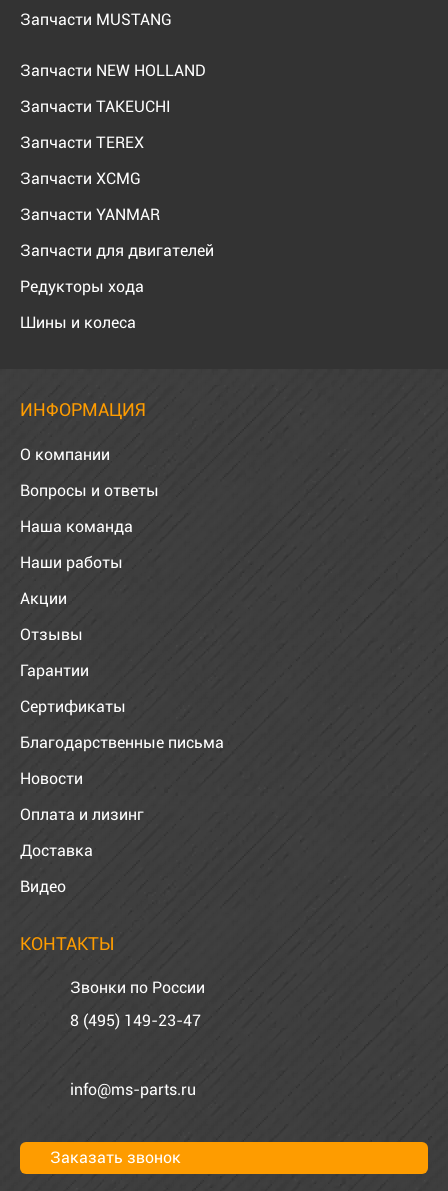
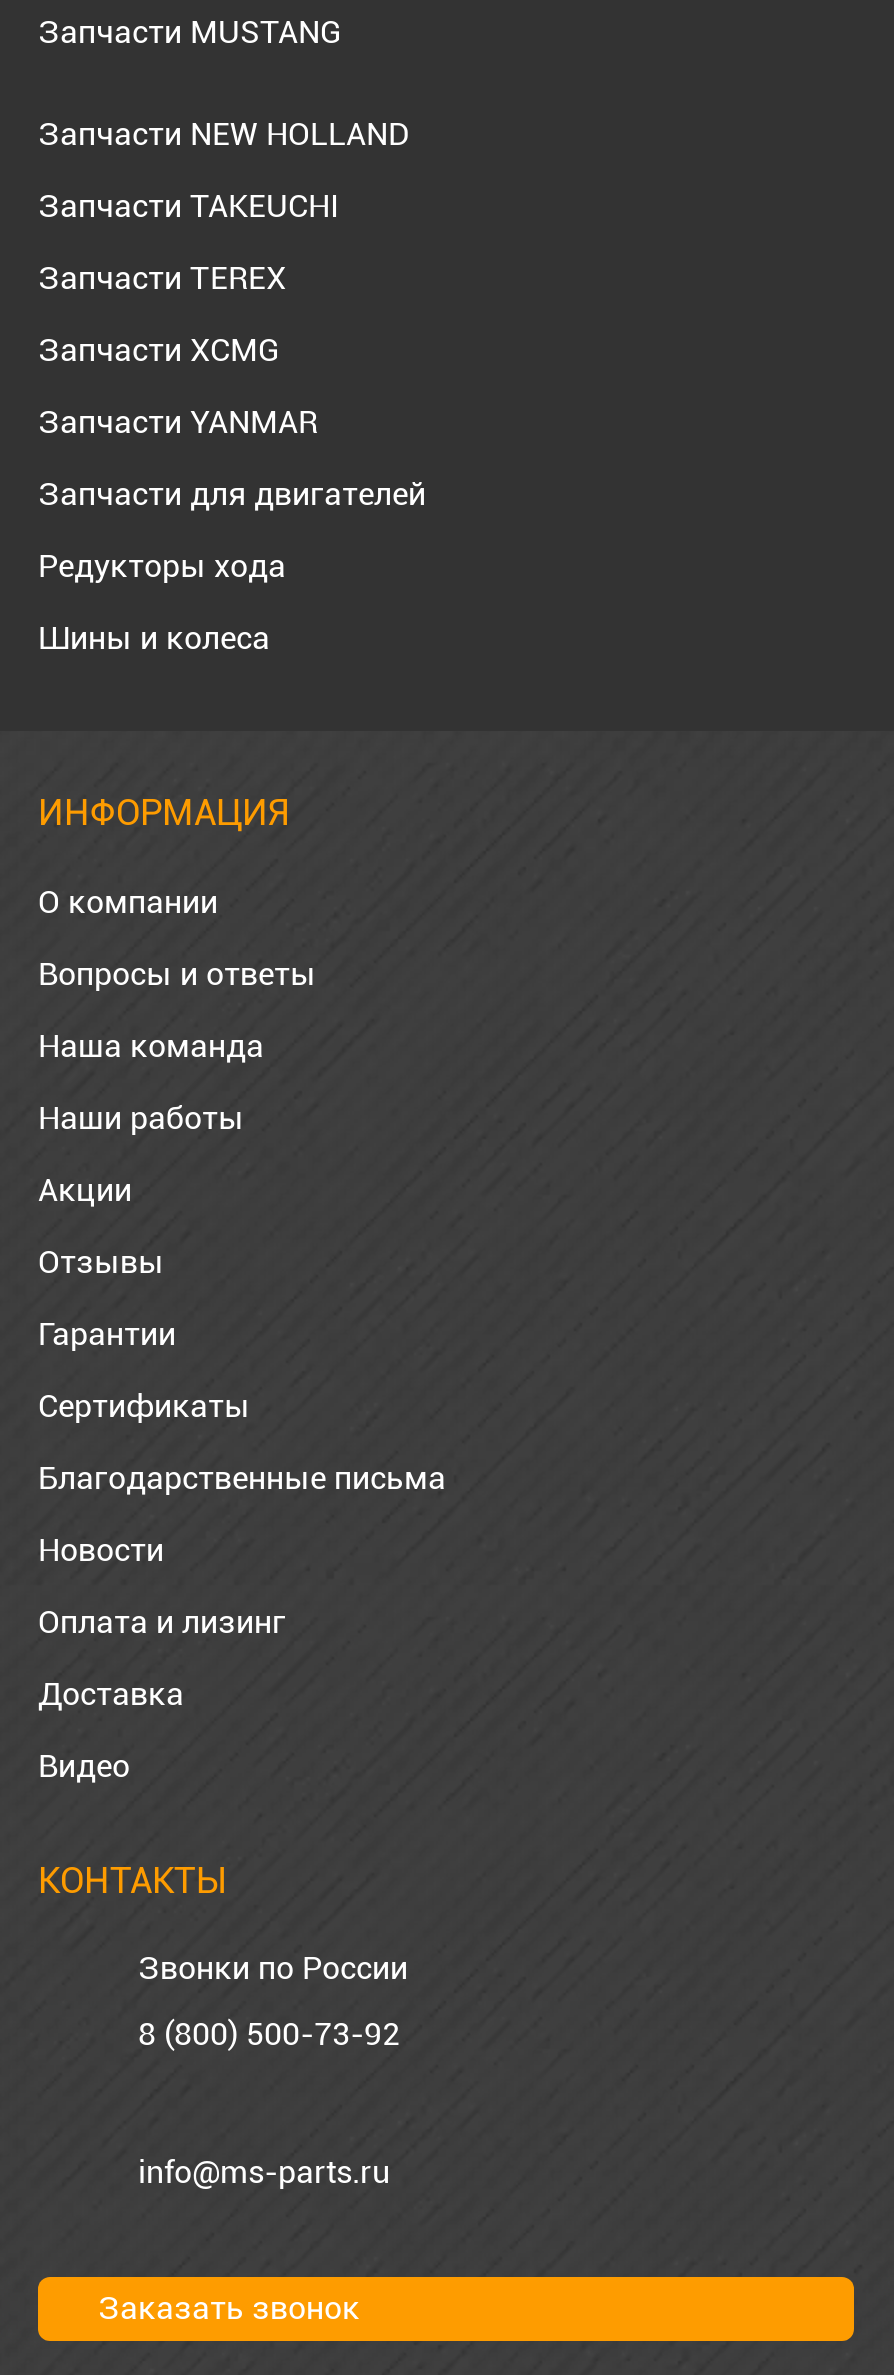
[70,1011,201,1030] 8 (495) 149-23-47 -> [138,2014,400,2052] 8 (800) 500-73-92

